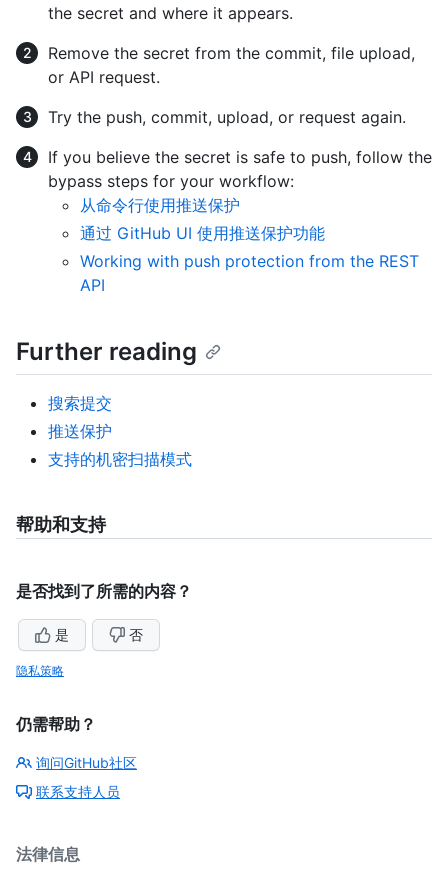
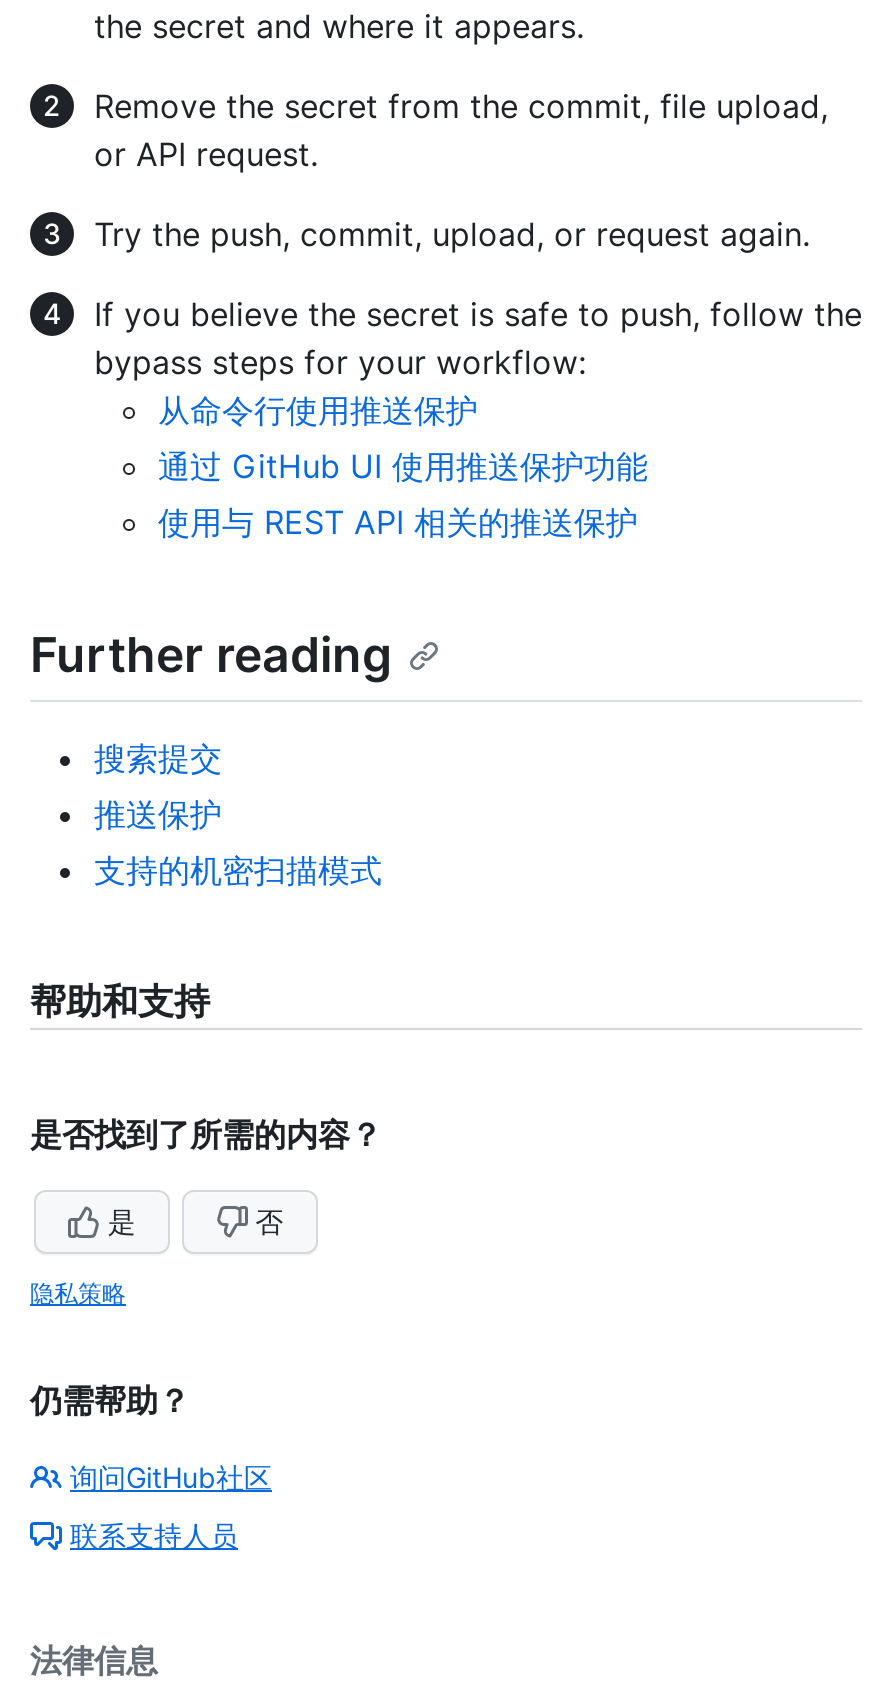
[80,251,419,295] Working with push protection from the REST | API -> [158,501,638,541] 使用与 REST API 相关的推送保护

